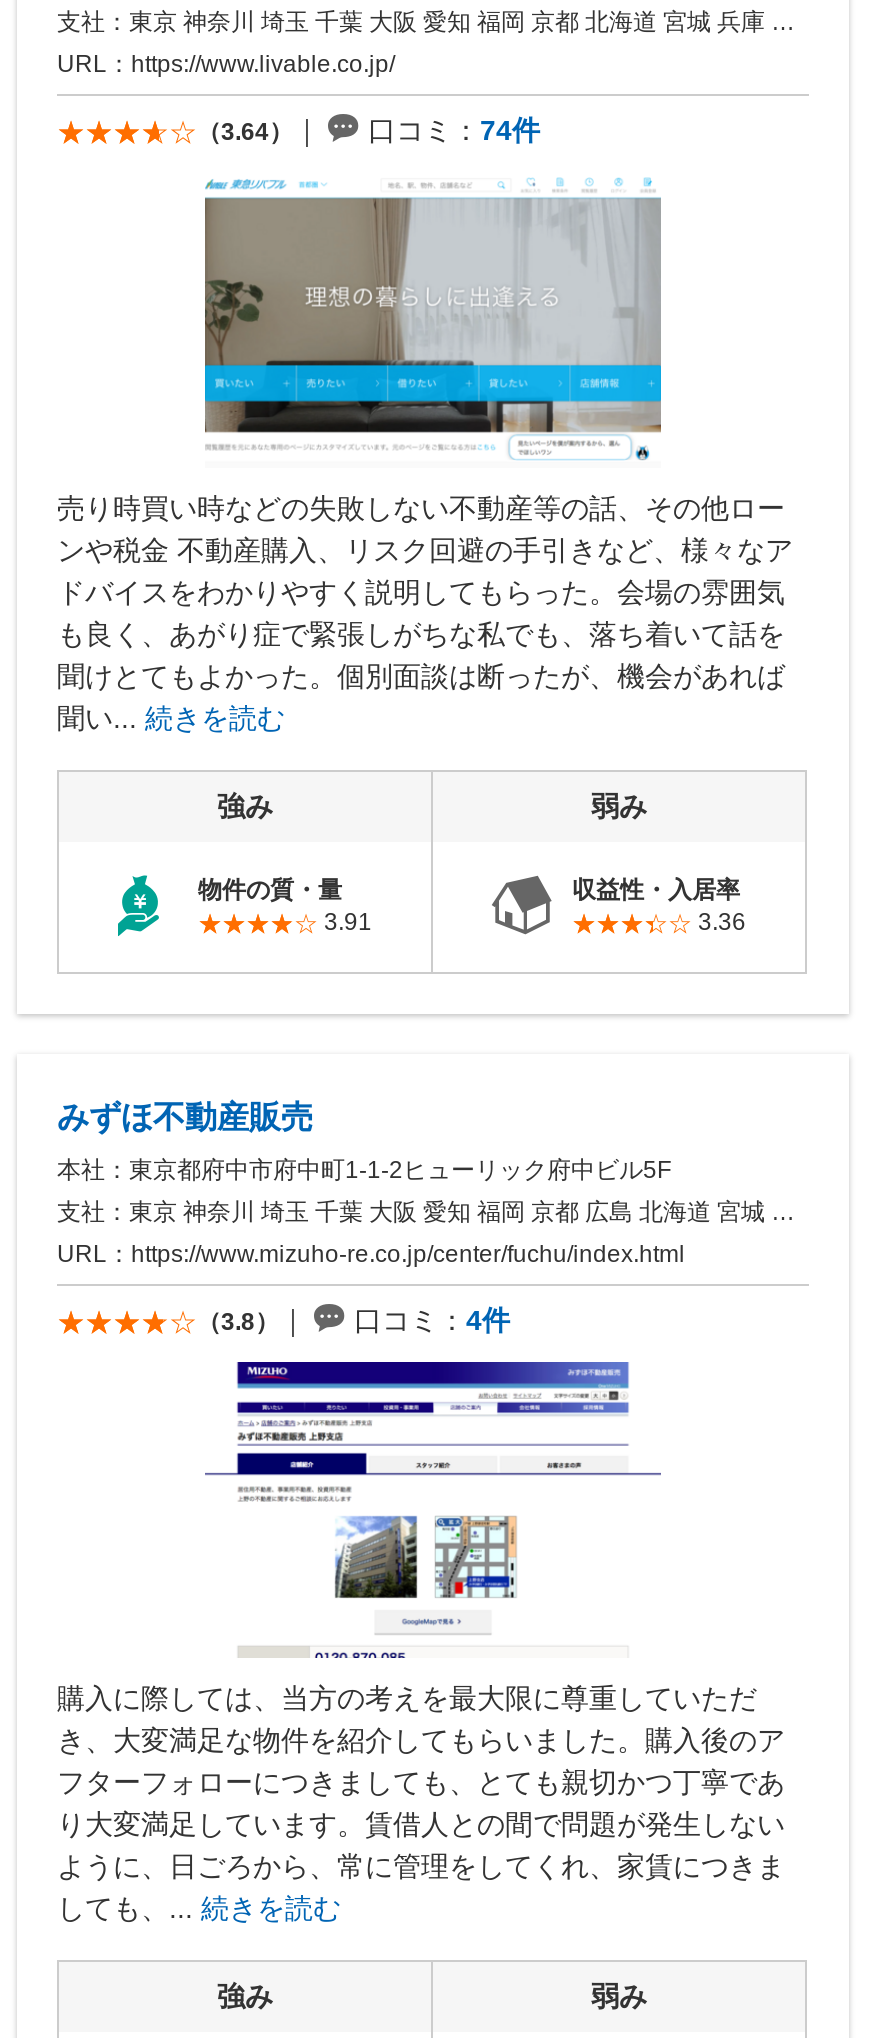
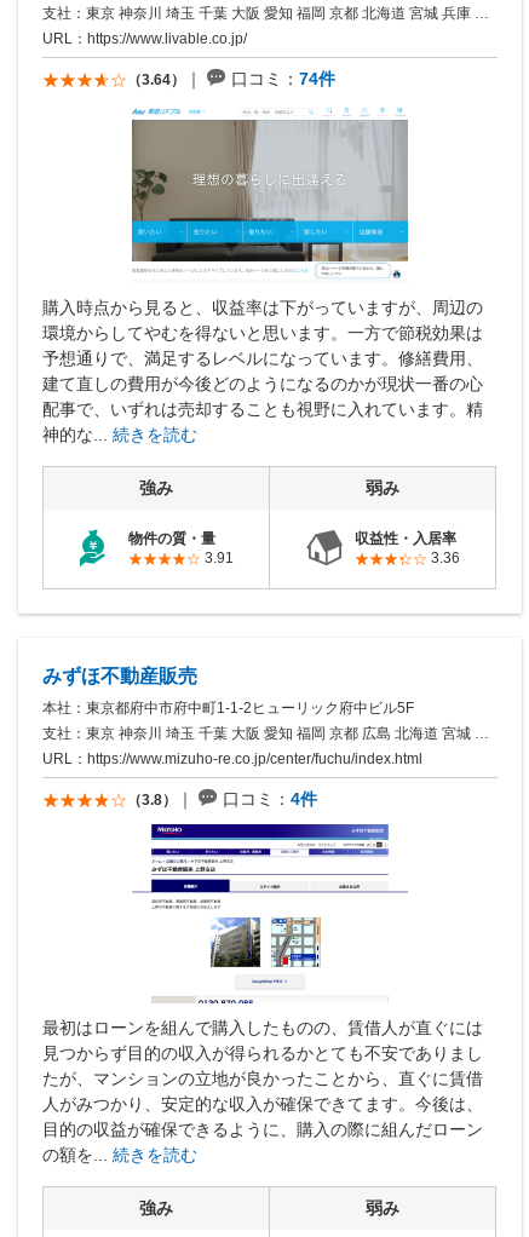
[57,491,793,733] 売り時買い時などの失敗しない不動産等の話、その他ロー | ンや税金 不動産購入、リスク回避の手引きなど、様々なア | ドバイスをわかりやすく説明してもらった。会場の雰囲気 | も良く、あがり症で緊張しがちな私でも、落ち着いて話を | 聞けとてもよかった。個別面談は断ったが、機会があれば | 聞い...続きを読む -> [42,297,483,444] 購入時点から見ると、収益率は下がっていますが、周辺の | 環境からしてやむを得ないと思います。一方で節税効果は | 予想通りで、満足するレベルになっています。修繕費用、 | 建て直しの費用が今後どのようになるのかが現状一番の心 | 配事で、いずれは売却することも視野に入れています。精 | 神的な...続きを読む
[57,1681,785,1923] 購入に際しては、当方の考えを最大限に尊重していただ | き、大変満足な物件を紹介してもらいました。購入後のア | フターフォローにつきましても、とても親切かつ丁寧であ | り大変満足しています。賃借人との間で問題が発生しない | ように、日ごろから、常に管理をしてくれ、家賃につきま | しても、...続きを読む -> [42,1018,483,1164] 最初はローンを組んで購入したものの、賃借人が直ぐには | 見つからず目的の収入が得られるかとても不安でありまし | たが、マンションの立地が良かったことから、直ぐに賃借 | 人がみつかり、安定的な収入が確保できてます。今後は、 | 目的の収益が確保できるように、購入の際に組んだローン | の額を...続きを読む

